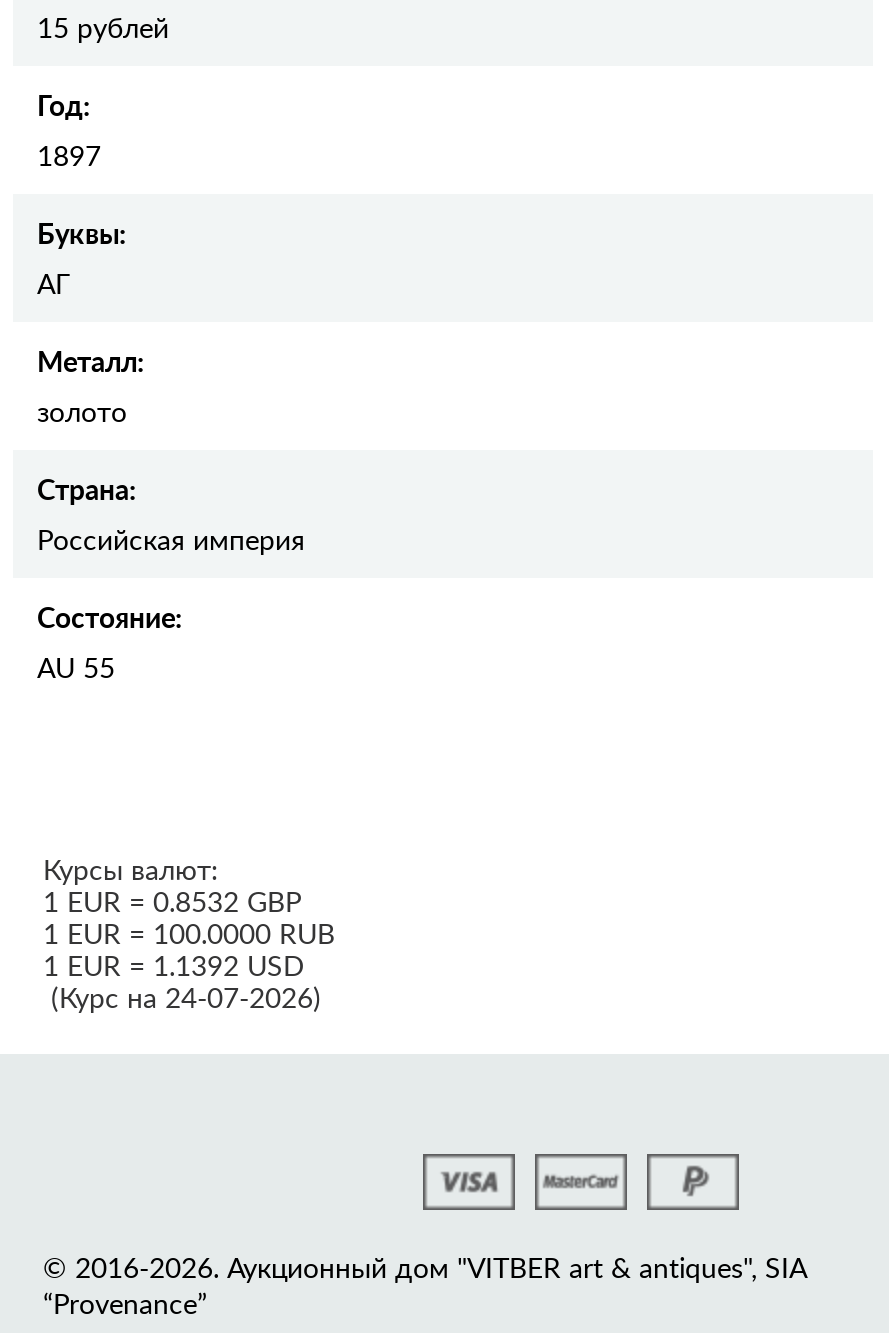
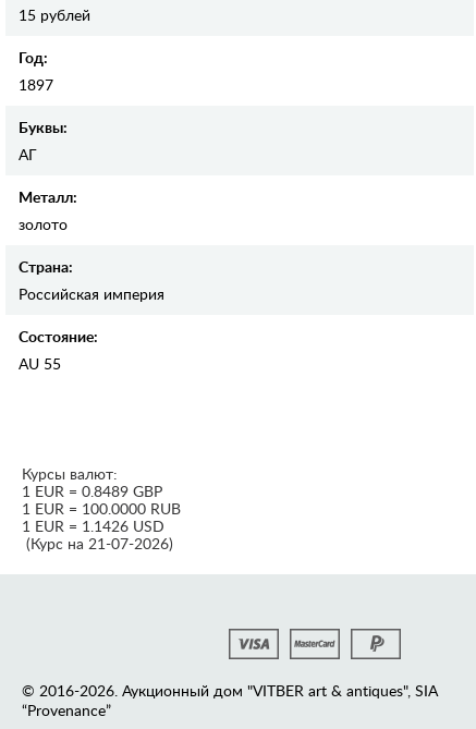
[43,883,301,921] 1 EUR = 0.8532 GBP -> [22,481,162,502] 1 EUR = 0.8489 GBP
[43,947,305,985] 1 EUR = 1.1392 USD -> [22,516,164,537] 1 EUR = 1.1426 USD
[43,979,321,1017] (Курс на 24-07-2026) -> [22,533,173,554] (Курс на 21-07-2026)

